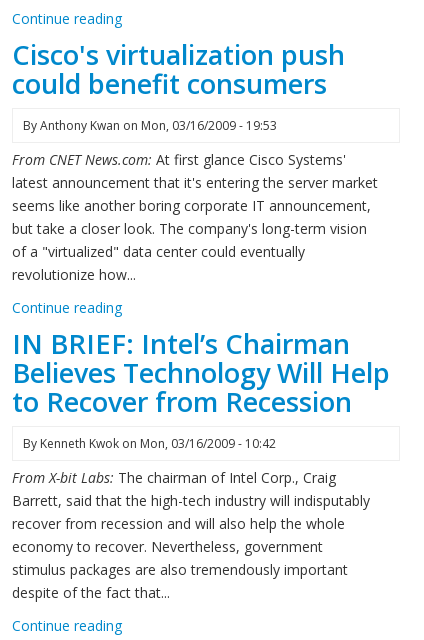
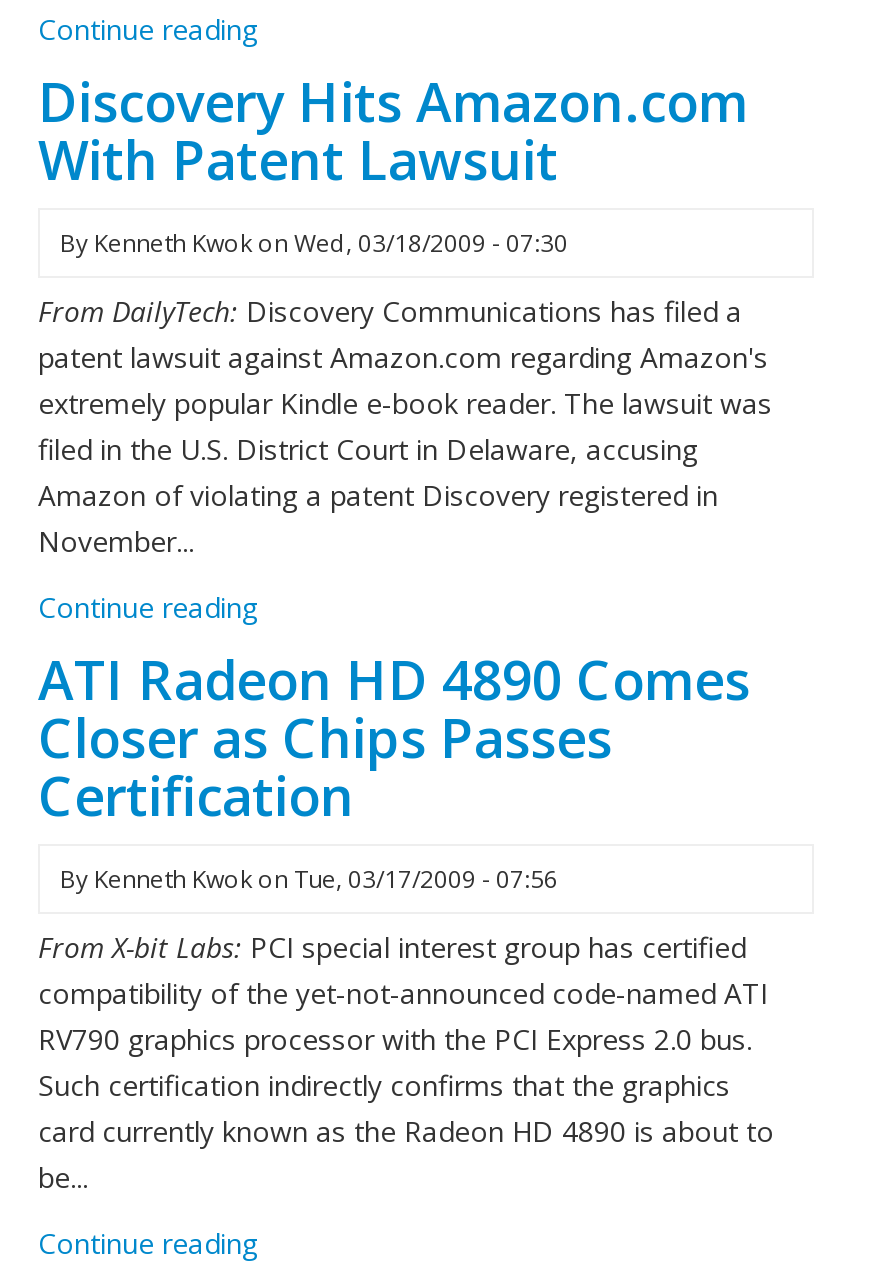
[12,36,345,134] Cisco's virtualization push | could benefit consumers | By Anthony Kwan on Mon, 03/16/2009 - 19:53 -> [38,64,748,260] Discovery Hits Amazon.com | With Patent Lawsuit | By Kenneth Kwok on Wed, 03/18/2009 - 07:30
[12,150,378,284] From CNET News.com: At first glance Cisco Systems' | latest announcement that it's entering the server market | seems like another boring corporate IT announcement, | but take a closer look. The company's long-term vision | of a "virtualized" data center could eventually | revolutionize how... -> [38,292,772,560] From DailyTech: Discovery Communications has filed a | patent lawsuit against Amazon.com regarding Amazon's | extremely popular Kindle e-book reader. The lawsuit was | filed in the U.S. District Court in Delaware, accusing | Amazon of violating a patent Discovery registered in | November...
[12,325,390,452] IN BRIEF: Intel’s Chairman | Believes Technology Will Help | to Recover from Recession | By Kenneth Kwok on Mon, 03/16/2009 - 10:42 -> [38,642,750,896] ATI Radeon HD 4890 Comes | Closer as Chips Passes | Certification | By Kenneth Kwok on Tue, 03/17/2009 - 07:56
[12,468,370,602] From X-bit Labs: The chairman of Intel Corp., Craig | Barrett, said that the high-tech industry will indisputably | recover from recession and will also help the whole | economy to recover. Nevertheless, government | stimulus packages are also tremendously important | despite of the fact that... -> [38,928,774,1196] From X-bit Labs: PCI special interest group has certified | compatibility of the yet-not-announced code-named ATI | RV790 graphics processor with the PCI Express 2.0 bus. | Such certification indirectly confirms that the graphics | card currently known as the Radeon HD 4890 is about to | be...

